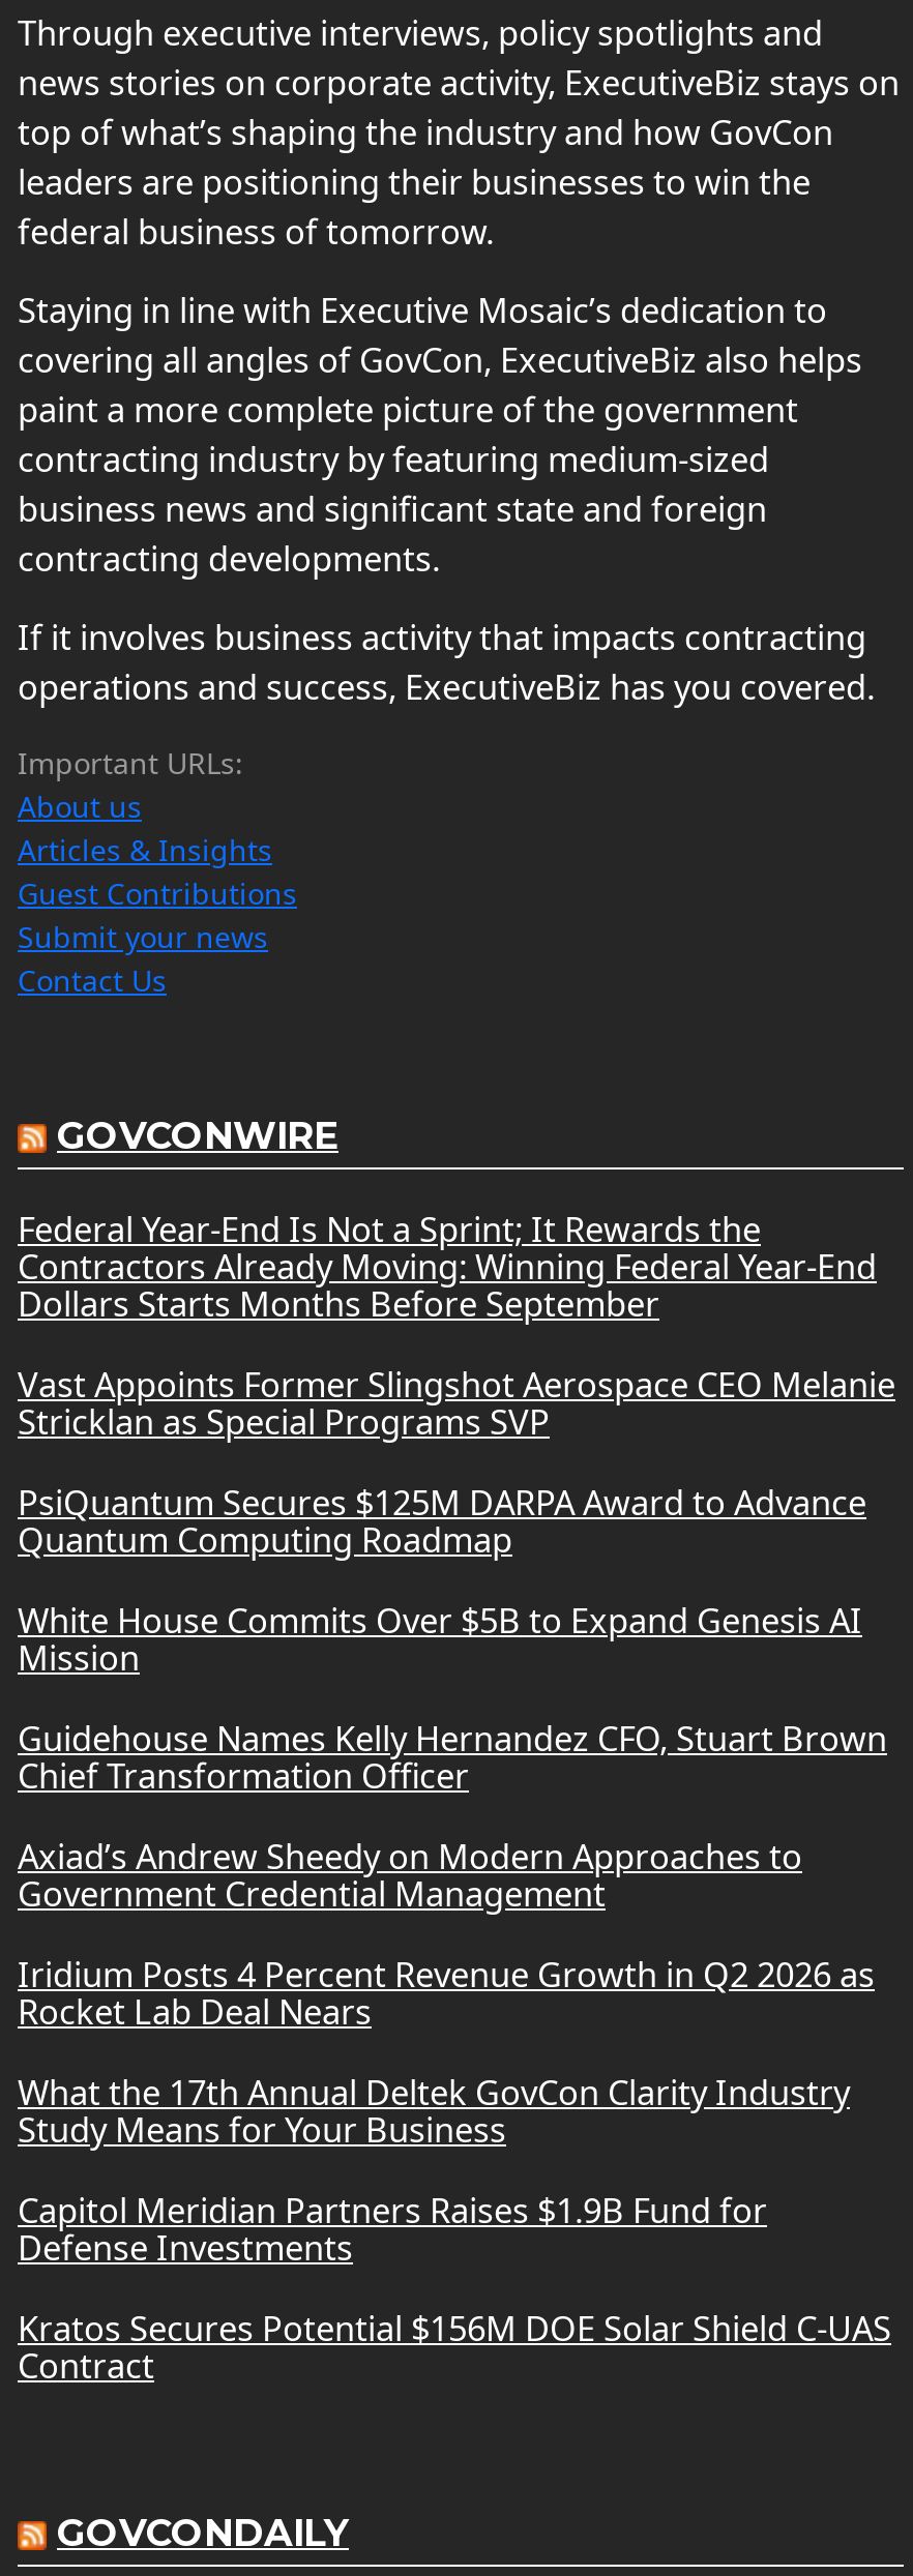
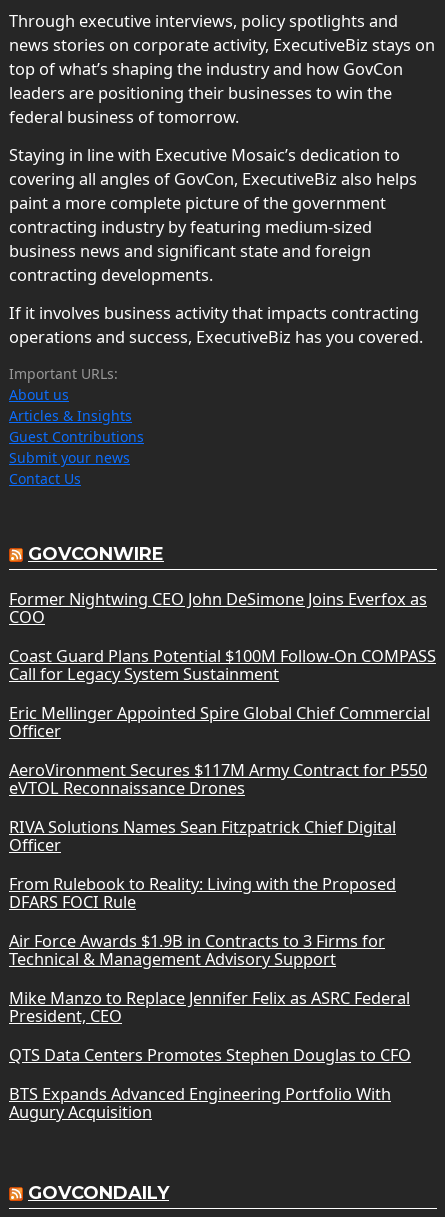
[18,1207,877,1327] Federal Year-End Is Not a Sprint; It Rewards the | Contractors Already Moving: Winning Federal Year-End | Dollars Starts Months Before September -> [9,588,427,628] Former Nightwing CEO John DeSimone Joins Everfox as | COO
[18,1362,895,1445] Vast Appoints Former Slingshot Aerospace CEO Melanie | Stricklan as Special Programs SVP -> [9,645,436,685] Coast Guard Plans Potential $100M Follow-On COMPASS | Call for Legacy System Sustainment
[18,1480,866,1563] PsiQuantum Secures $125M DARPA Award to Advance | Quantum Computing Roadmap -> [9,702,430,742] Eric Mellinger Appointed Spire Global Chief Commercial | Officer
[18,1598,862,1681] White House Commits Over $5B to Expand Genesis AI | Mission -> [9,759,427,799] AeroVironment Secures $117M Army Contract for P550 | eVTOL Reconnaissance Drones
[18,1716,887,1799] Guidehouse Names Kelly Hernandez CFO, Stuart Brown | Chief Transformation Officer -> [9,816,396,856] RIVA Solutions Names Sean Fitzpatrick Chief Digital | Officer
[18,1834,802,1917] Axiad’s Andrew Sheedy on Modern Approaches to | Government Credential Management -> [9,873,396,913] From Rulebook to Reality: Living with the Proposed | DFARS FOCI Rule
[18,1952,875,2035] Iridium Posts 4 Percent Revenue Growth in Q2 2026 as | Rocket Lab Deal Nears -> [9,930,385,970] Air Force Awards $1.9B in Contracts to 3 Firms for | Technical & Management Advisory Support
[18,2070,850,2152] What the 17th Annual Deltek GovCon Clarity Industry | Study Means for Your Business -> [9,987,410,1027] Mike Manzo to Replace Jennifer Felix as ASRC Federal | President, CEO
[18,2188,767,2270] Capitol Meridian Partners Raises $1.9B Fund for | Defense Investments -> [9,1044,411,1066] QTS Data Centers Promotes Stephen Douglas to CFO
[18,2306,891,2388] Kratos Secures Potential $156M DOE Solar Shield C-UAS | Contract -> [9,1083,391,1123] BTS Expands Advanced Engineering Portfolio With | Augury Acquisition

